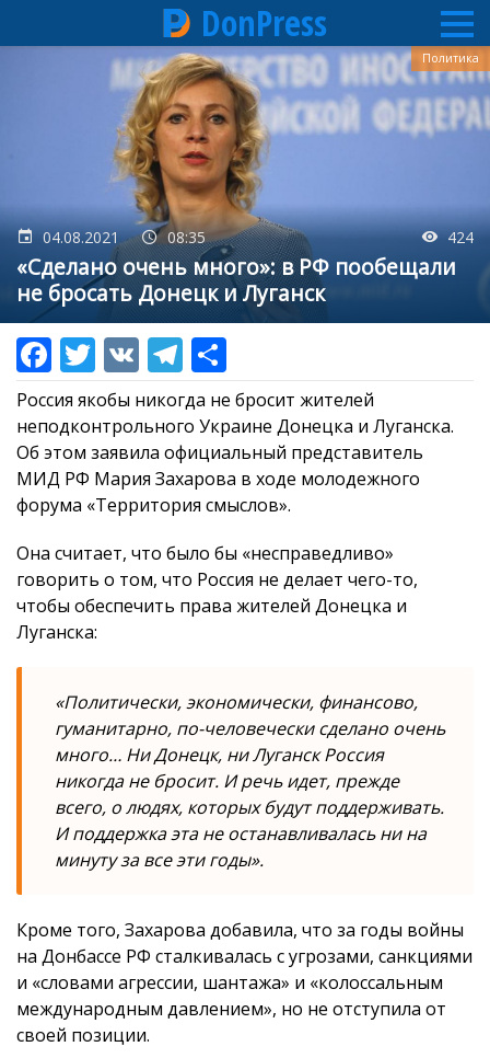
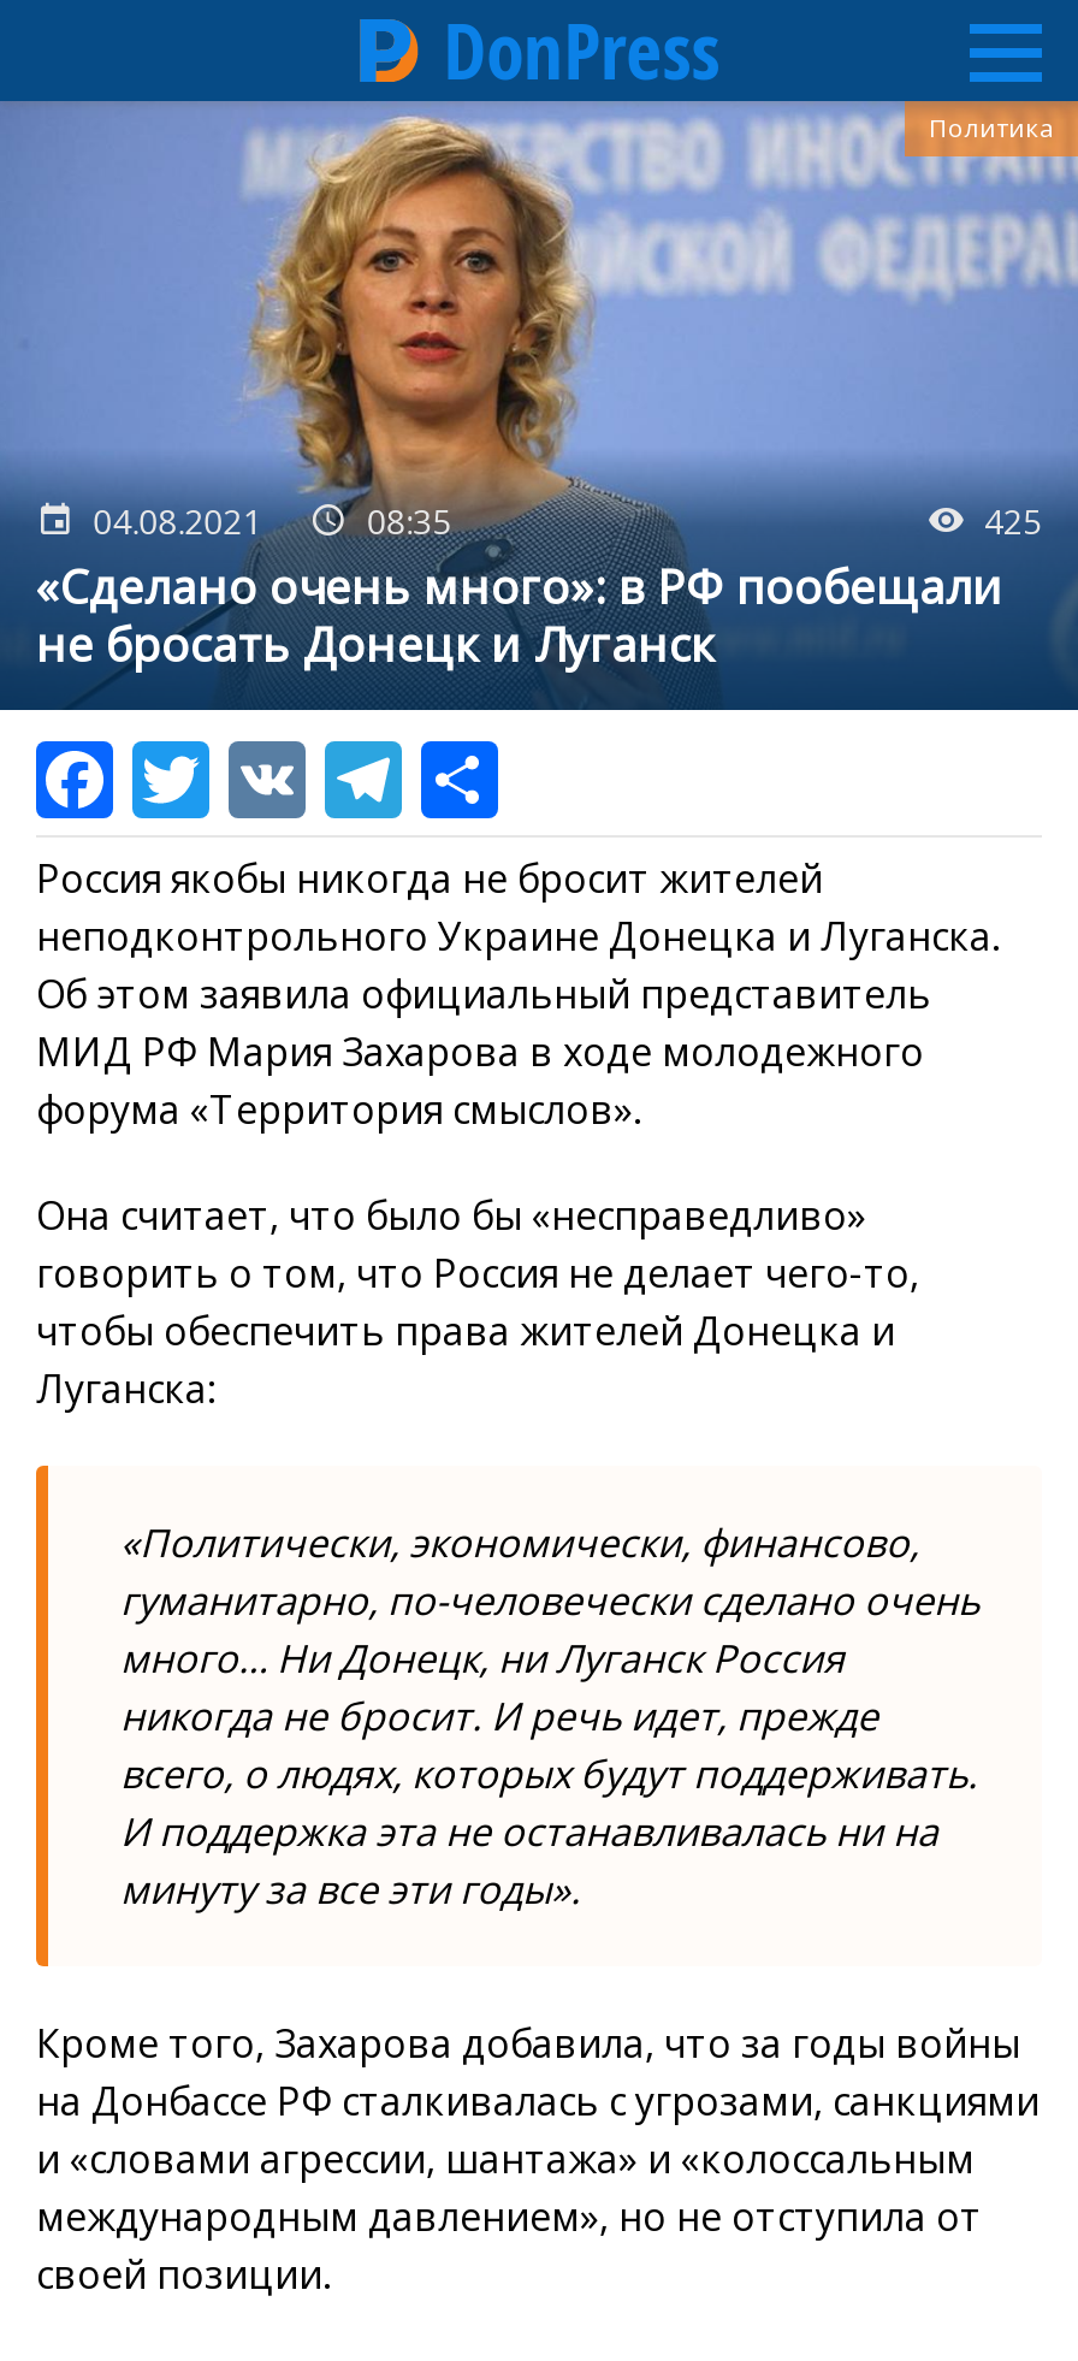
[447,227,474,248] 424 -> [984,498,1042,544] 425

